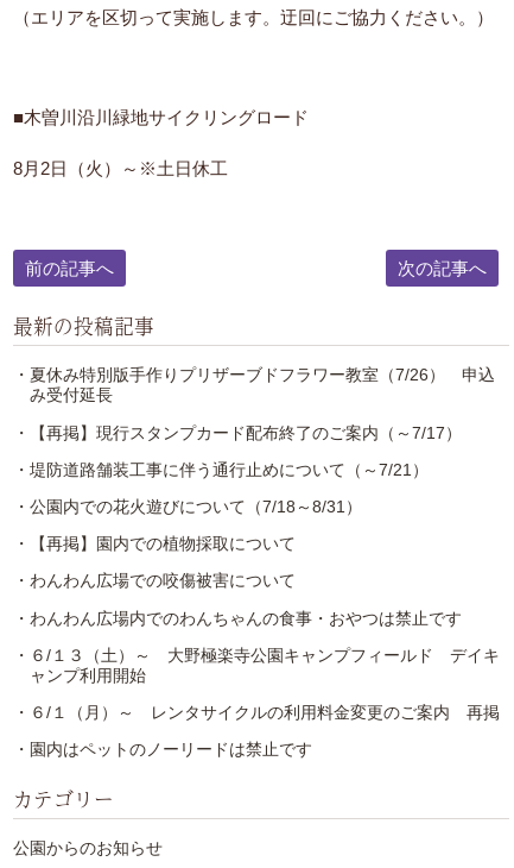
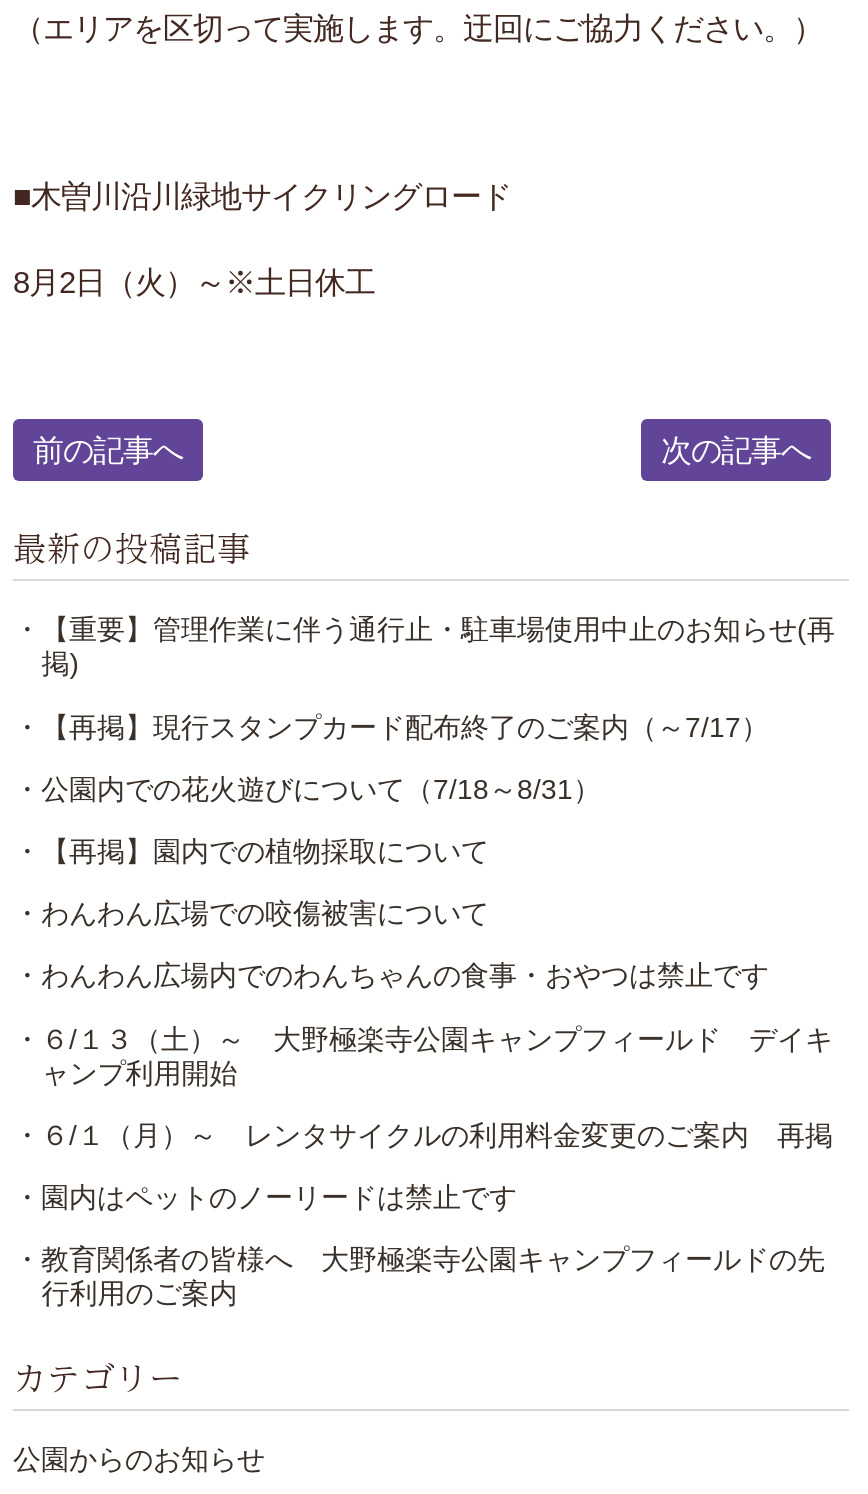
[13,366,495,405] ・夏休み特別版手作りプリザーブドフラワー教室（7/26） 申込 | み受付延長 -> [13,614,835,680] ・【重要】管理作業に伴う通行止・駐車場使用中止のお知らせ(再 | 掲)
[13,460,429,479] ・堤防道路舗装工事に伴う通行止めについて（～7/21） -> none
moved [13,497,500,759] -> [13,773,833,1213]: ・公園内での花火遊びについて（7/18～8/31） | ・【再掲】園内での植物採取について | ・わんわん広場での咬傷被害について | ・わんわん広場内でのわんちゃんの食事・おやつは禁止です | ・６/１３（土）～ 大野極楽寺公園キャンプフィールド デイキ | ャンプ利用開始 | ・園内はペットのノーリードは禁止です
none -> [13,1243,825,1309] ・教育関係者の皆様へ 大野極楽寺公園キャンプフィールドの先 | 行利用のご案内

